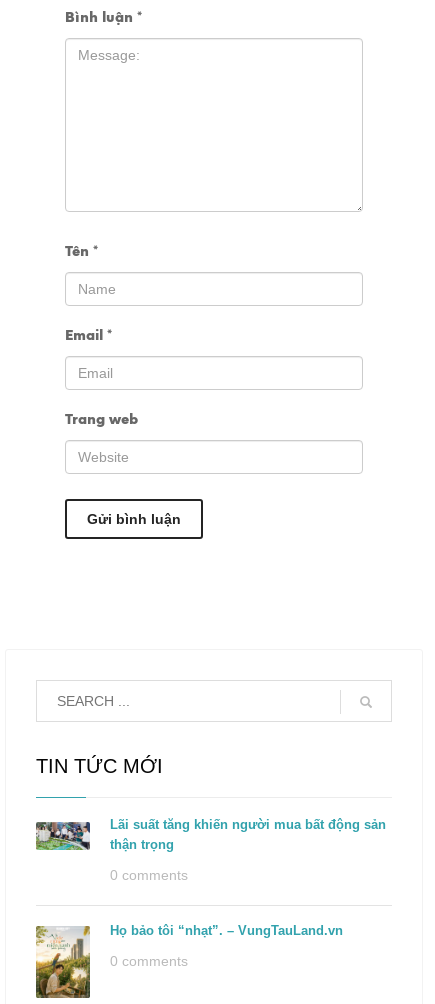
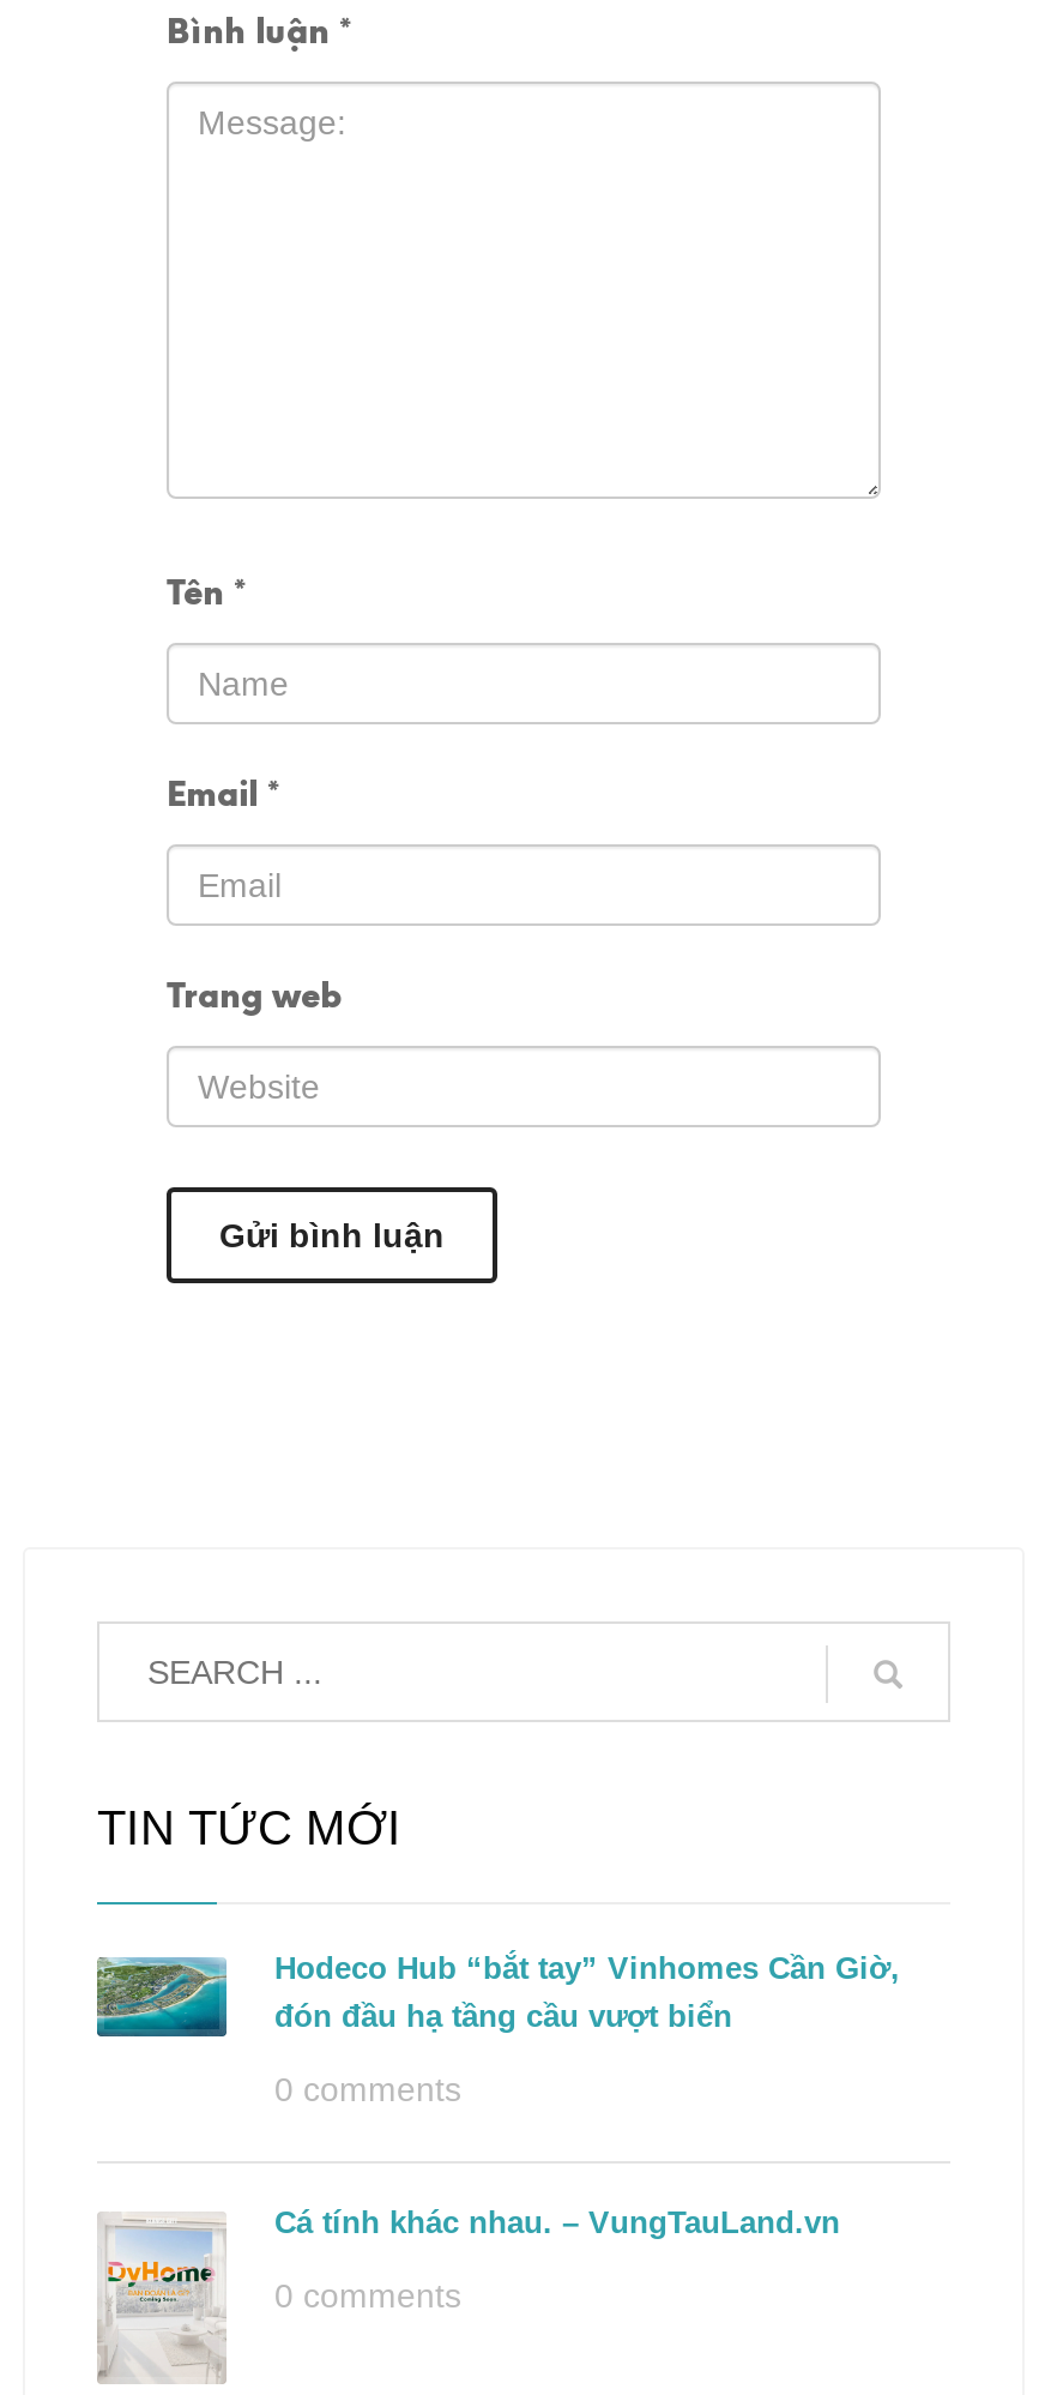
[35,817,386,853] [image] | Lãi suất tăng khiến người mua bất động sản | thận trọng -> [95,1950,900,2039] [image] | Hodeco Hub “bắt tay” Vinhomes Cần Giờ, | đón đầu hạ tầng cầu vượt biển
[35,923,343,999] [image] | Họ bảo tôi “nhạt”. – VungTauLand.vn -> [97,2204,840,2384] [image] | Cá tính khác nhau. – VungTauLand.vn

